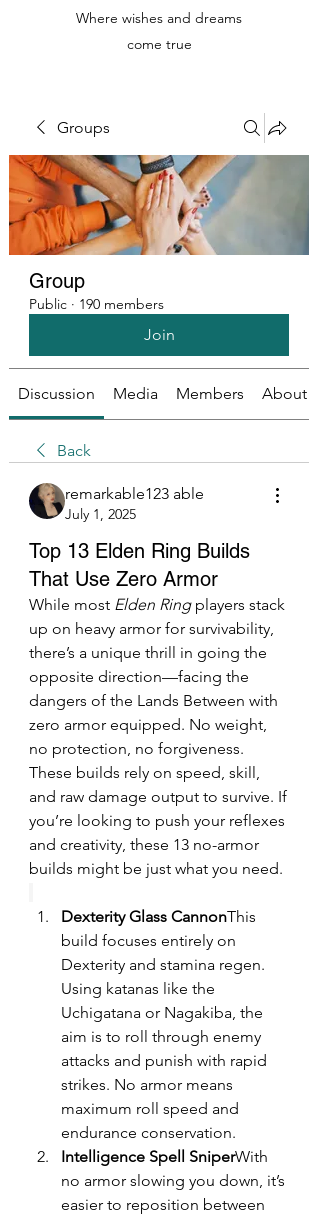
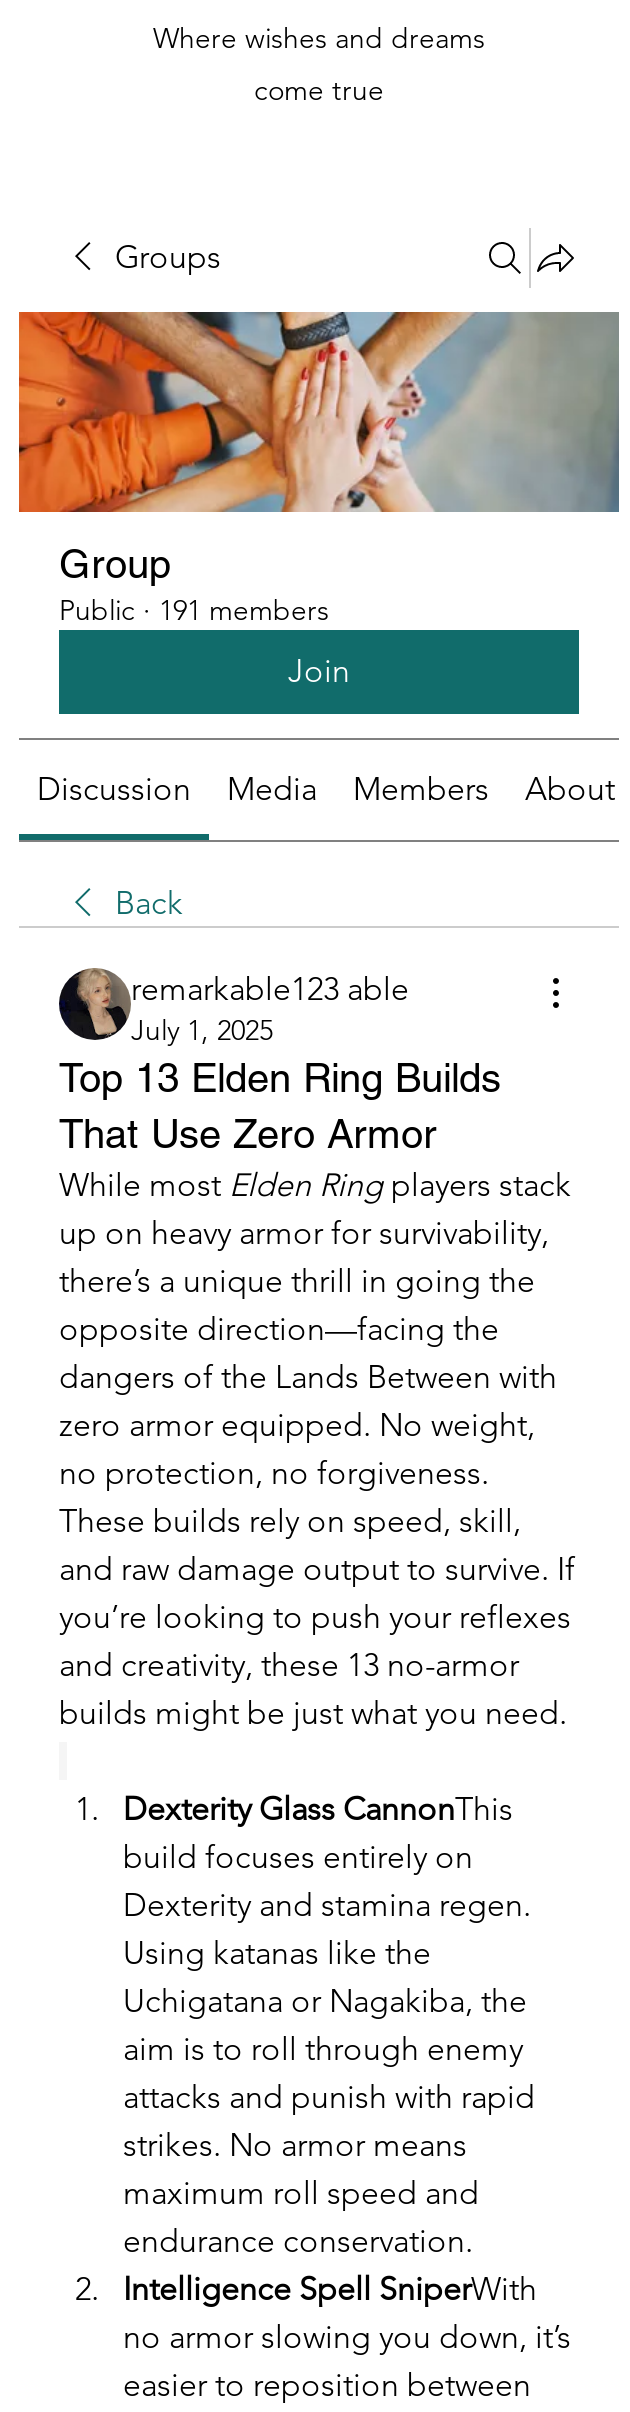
[29,295,164,313] Public · 190 members -> [59,591,329,627] Public · 191 members

